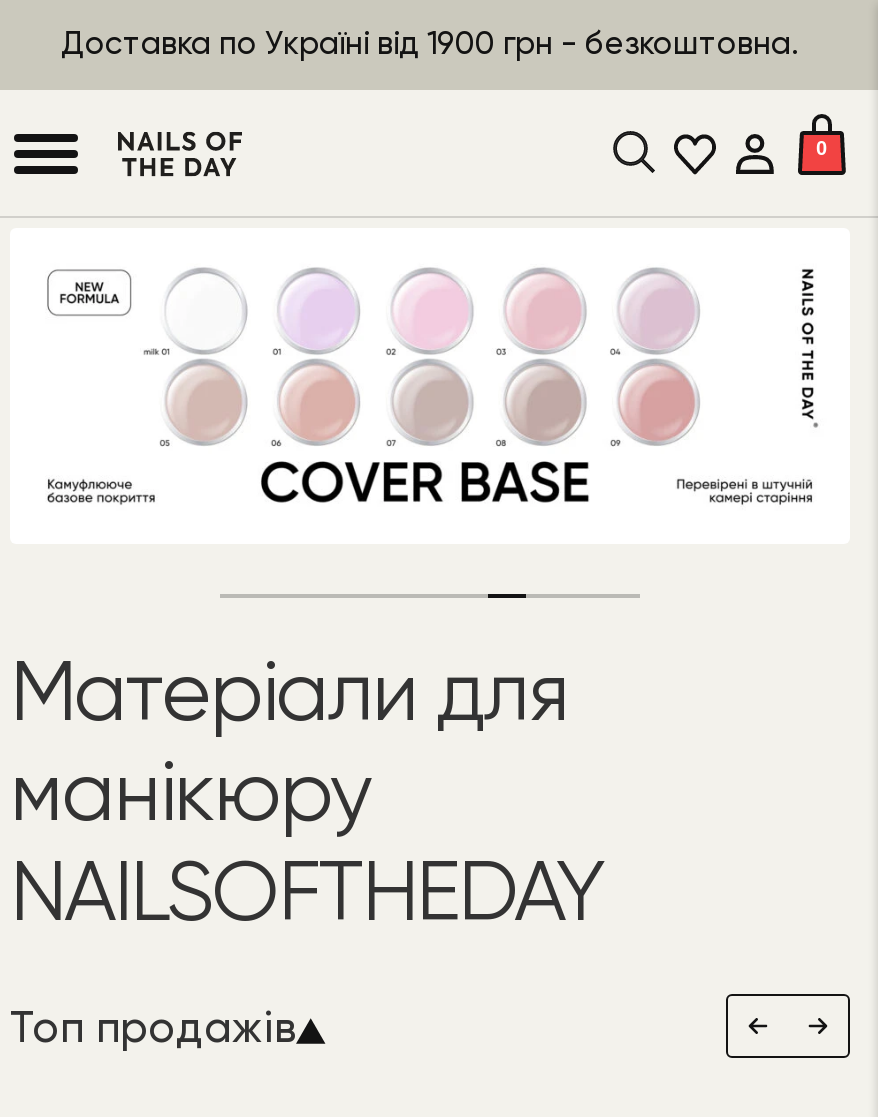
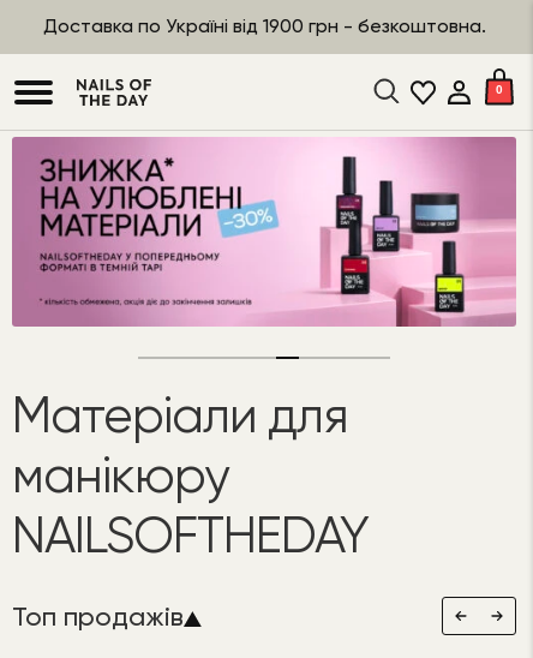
[10,228,850,544] [image] -> [11,136,517,328] [image]

